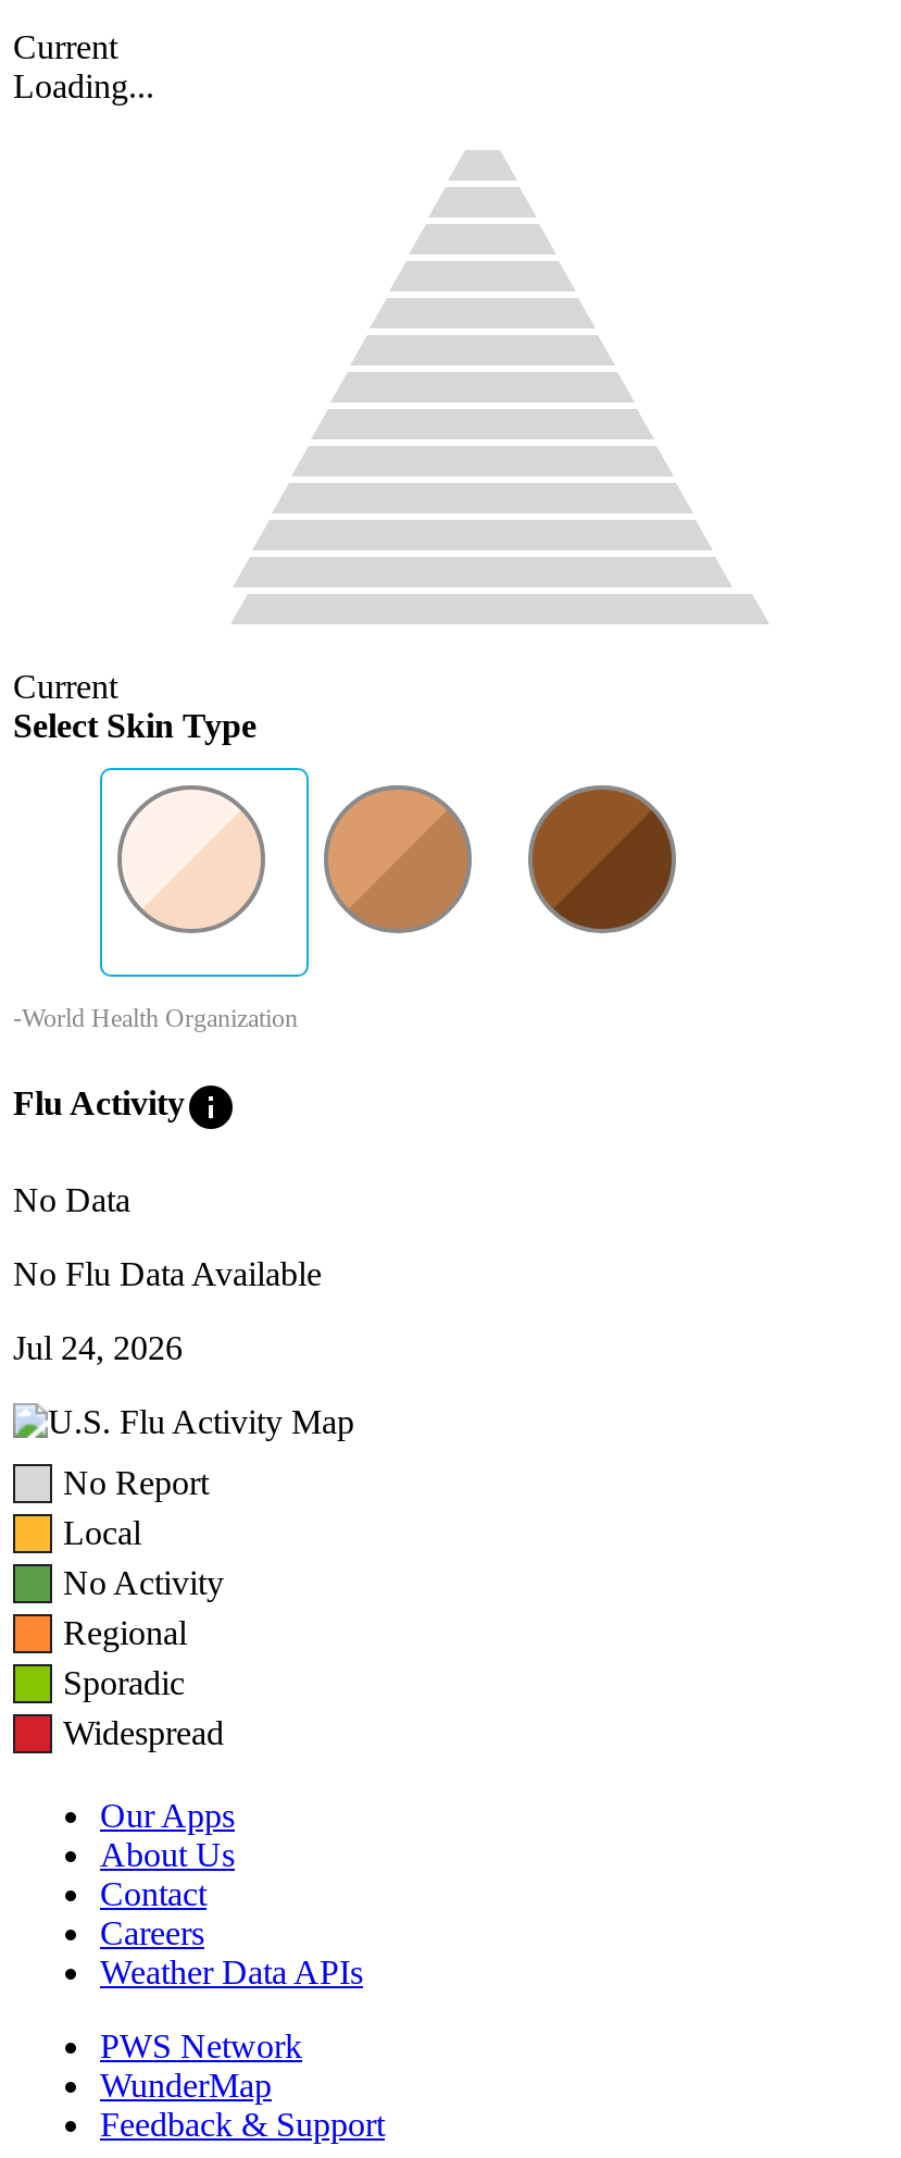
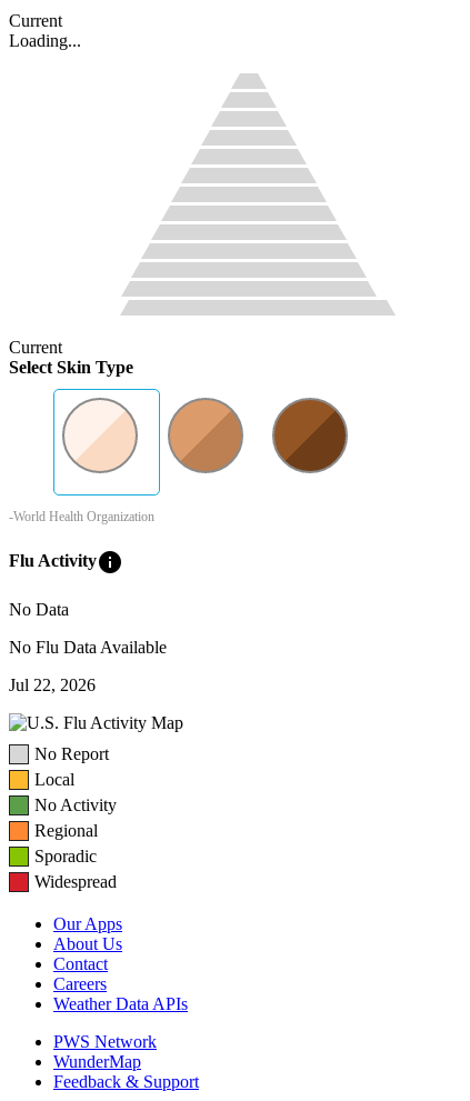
[13,1328,183,1365] Jul 24, 2026 -> [9,675,96,694] Jul 22, 2026

